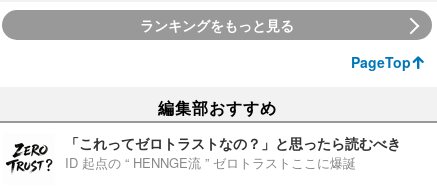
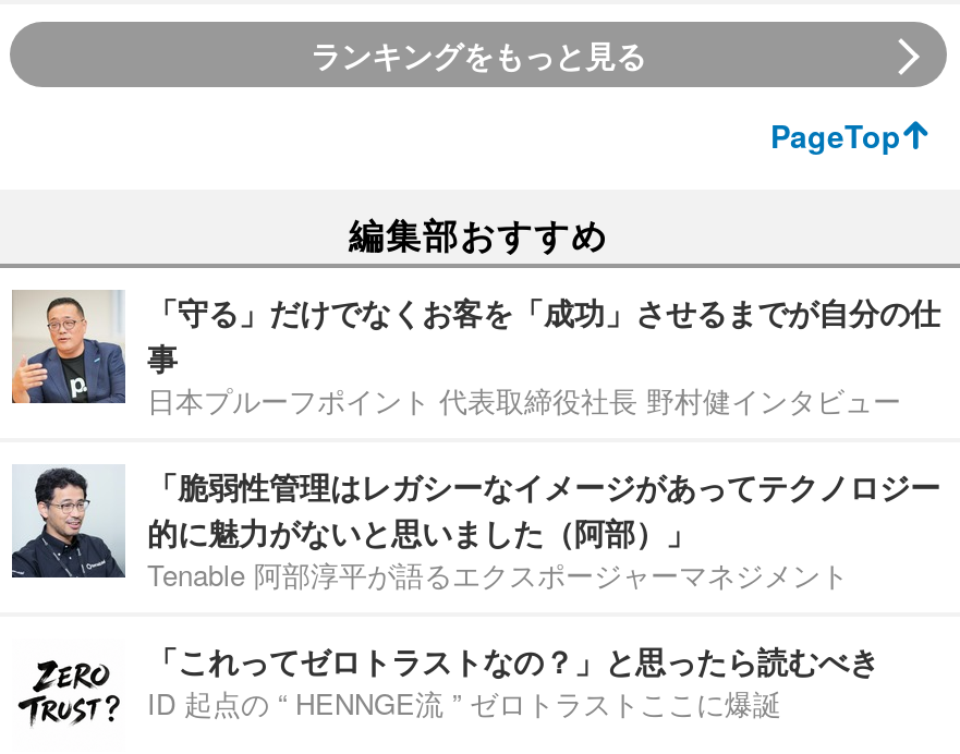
none -> [10,290,940,595] [image] | 「守る」だけでなくお客を「成功」させるまでが自分の仕 | 事 | 日本プルーフポイント 代表取締役社長 野村健インタビュー | 「脆弱性管理はレガシーなイメージがあってテクノロジー | 的に魅力がないと思いました（阿部）」 | Tenable 阿部淳平が語るエクスポージャーマネジメント
none -> [10,464,117,580] [image]

